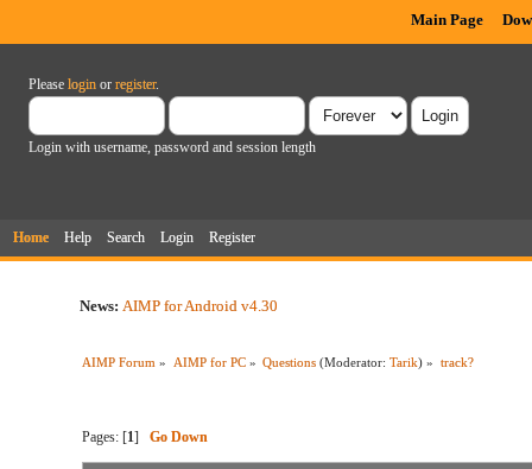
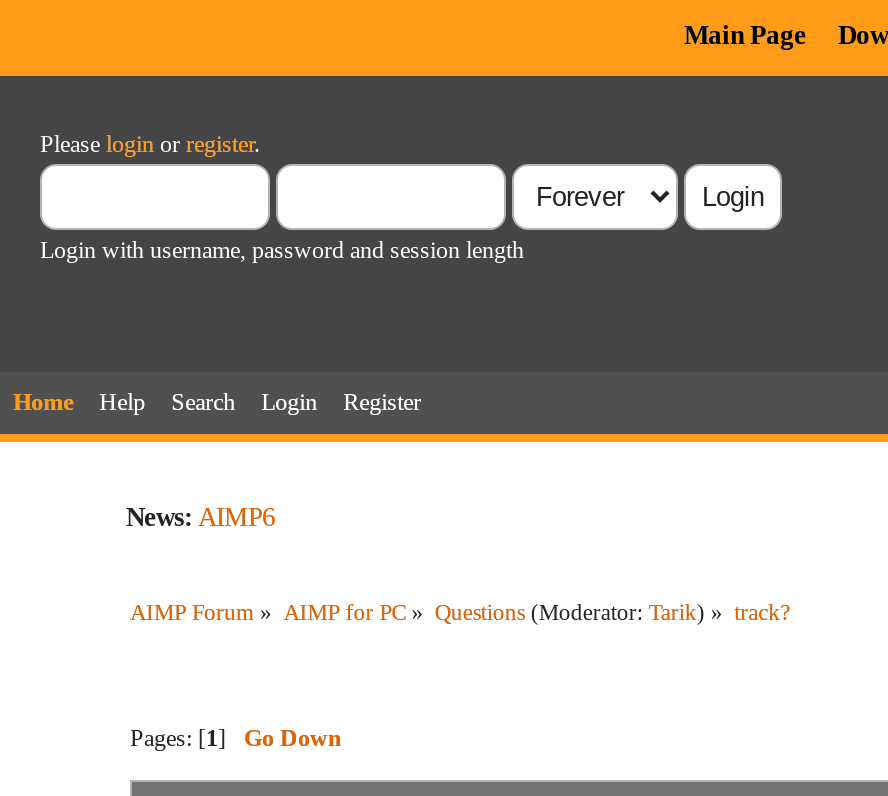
[80,297,278,315] News: AIMP for Android v4.30 -> [126,502,276,532] News: AIMP6

